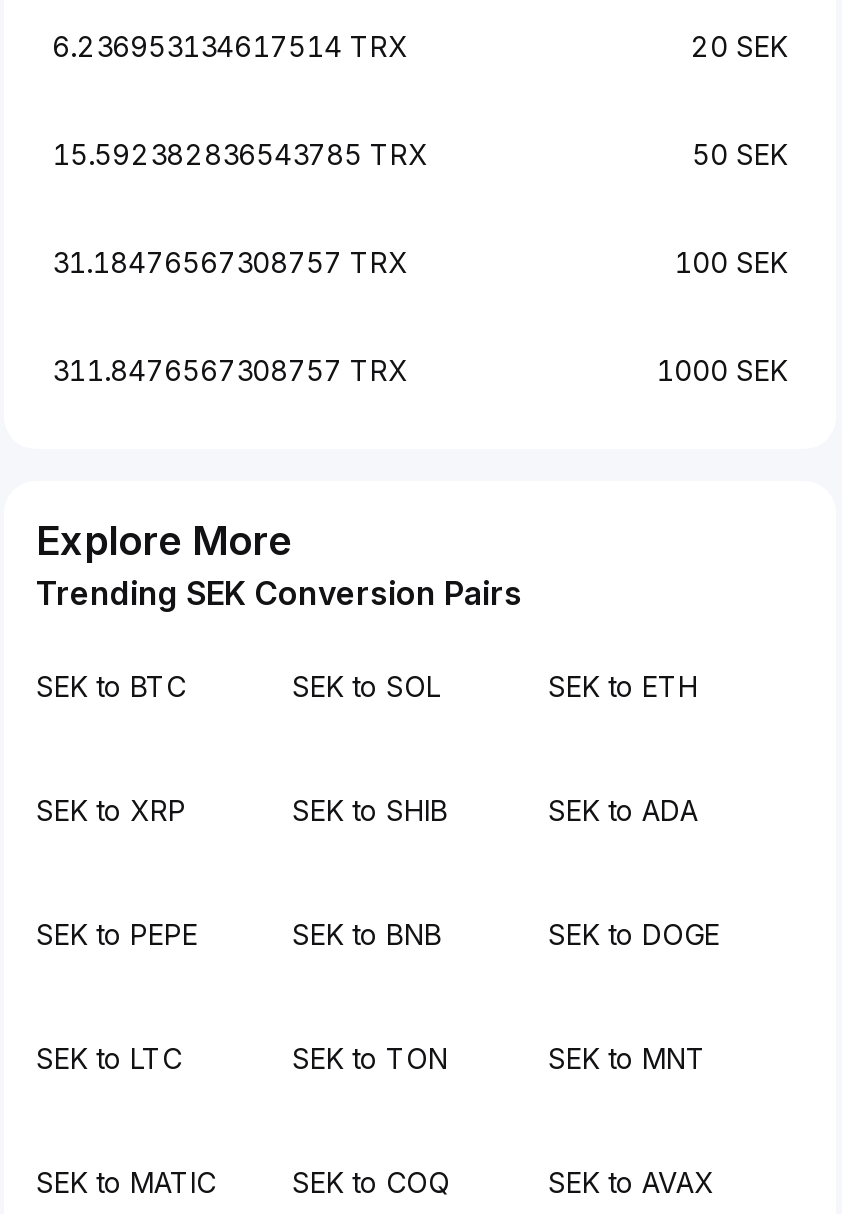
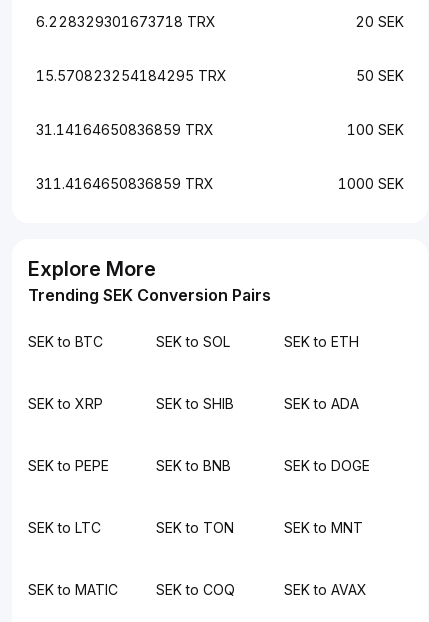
[52,29,408,63] 6.236953134617514 TRX -> [36,13,216,30] 6.228329301673718 TRX
[52,137,428,171] 15.592382836543785 TRX -> [36,67,227,84] 15.570823254184295 TRX
[52,245,408,279] 31.18476567308757 TRX -> [36,121,214,138] 31.14164650836859 TRX
[52,353,408,387] 311.8476567308757 TRX -> [36,175,214,192] 311.4164650836859 TRX

